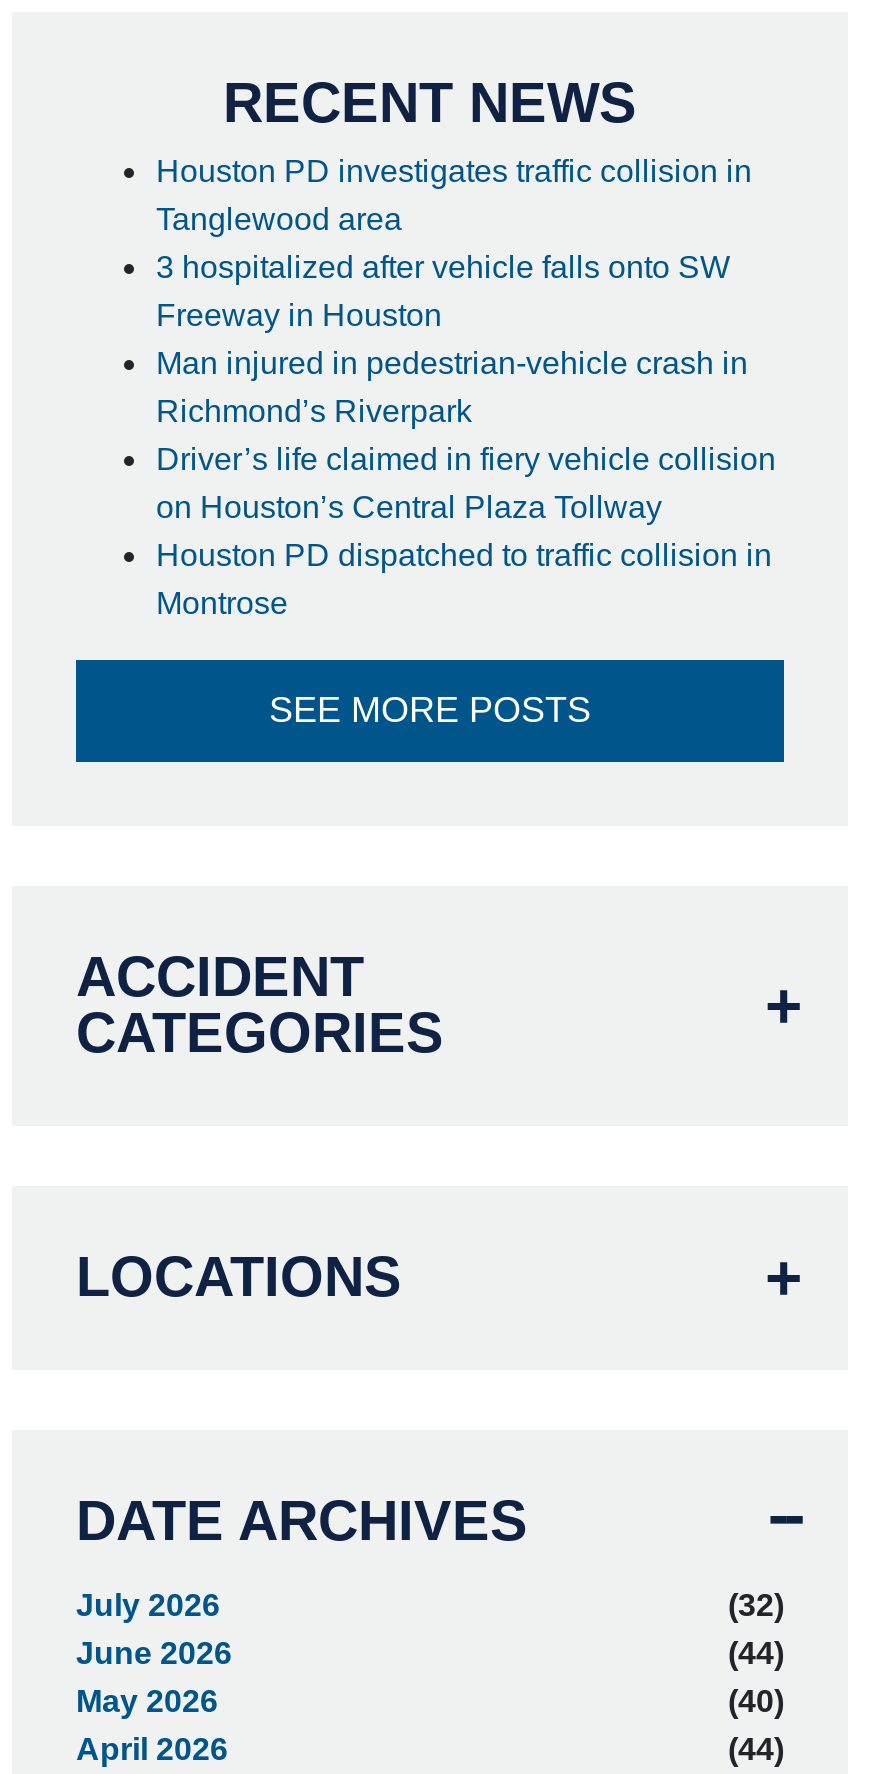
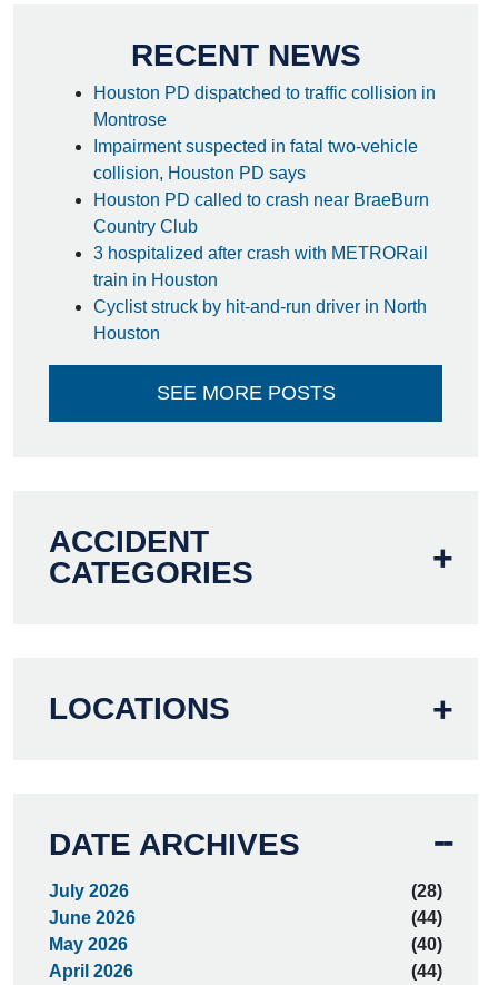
[156,154,776,524] Houston PD investigates traffic collision in | Tanglewood area | 3 hospitalized after vehicle falls onto SW | Freeway in Houston | Man injured in pedestrian-vehicle crash in | Richmond’s Riverpark | Driver’s life claimed in fiery vehicle collision | on Houston’s Central Plaza Tollway -> none
moved [156,538,772,620] -> [93,83,436,129]: Houston PD dispatched to traffic collision in | Montrose
none -> [93,137,429,343] Impairment suspected in fatal two-vehicle | collision, Houston PD says | Houston PD called to crash near BraeBurn | Country Club | 3 hospitalized after crash with METRORail | train in Houston | Cyclist struck by hit-and-run driver in North | Houston
[720,1588,784,1622] (32) -> [407,881,442,900] (28)

